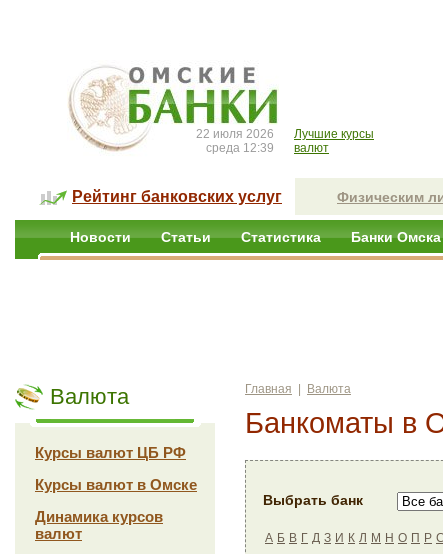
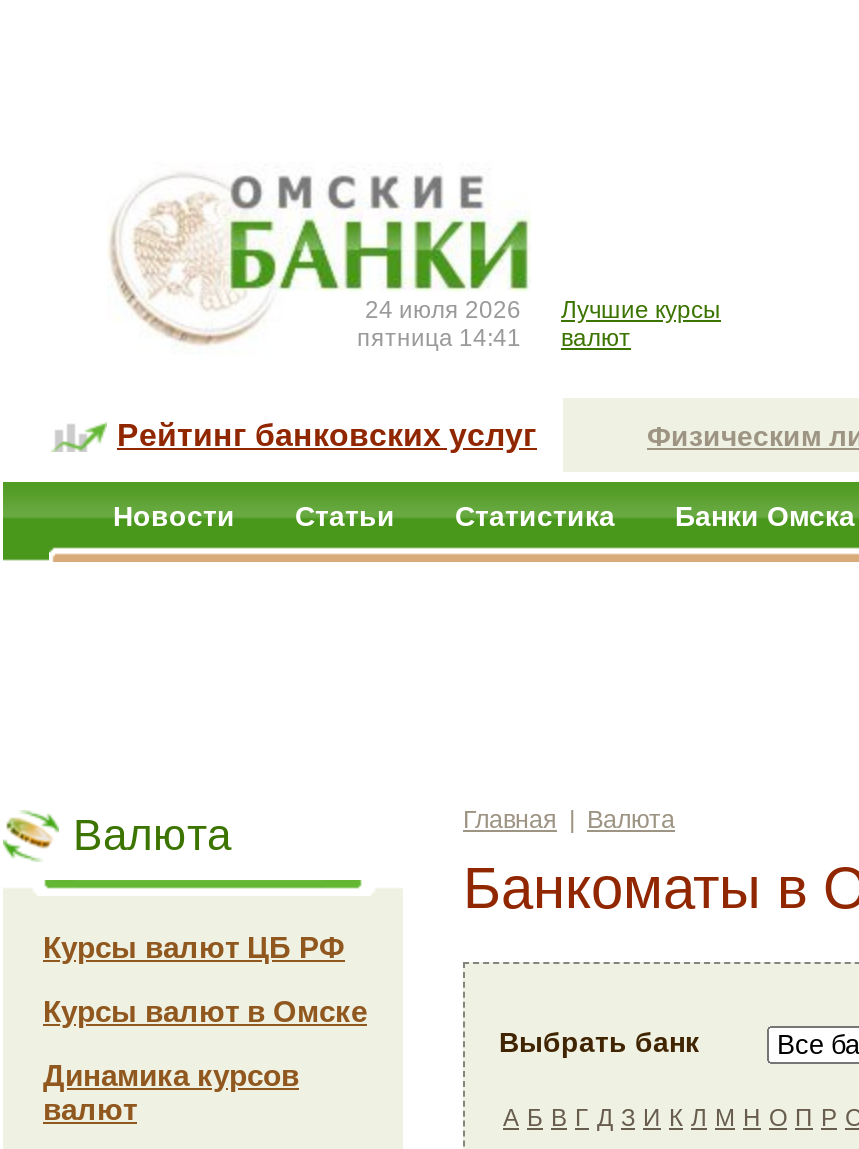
[196,127,274,155] 22 июля 2026 | среда 12:39 -> [357,296,521,352] 24 июля 2026 | пятница 14:41

